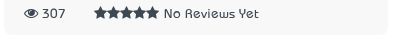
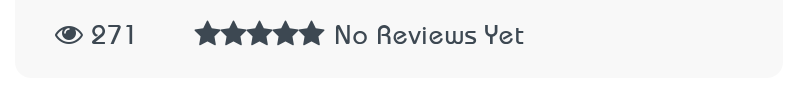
[38,8,66,21] 307 -> [83,24,139,50] 271

